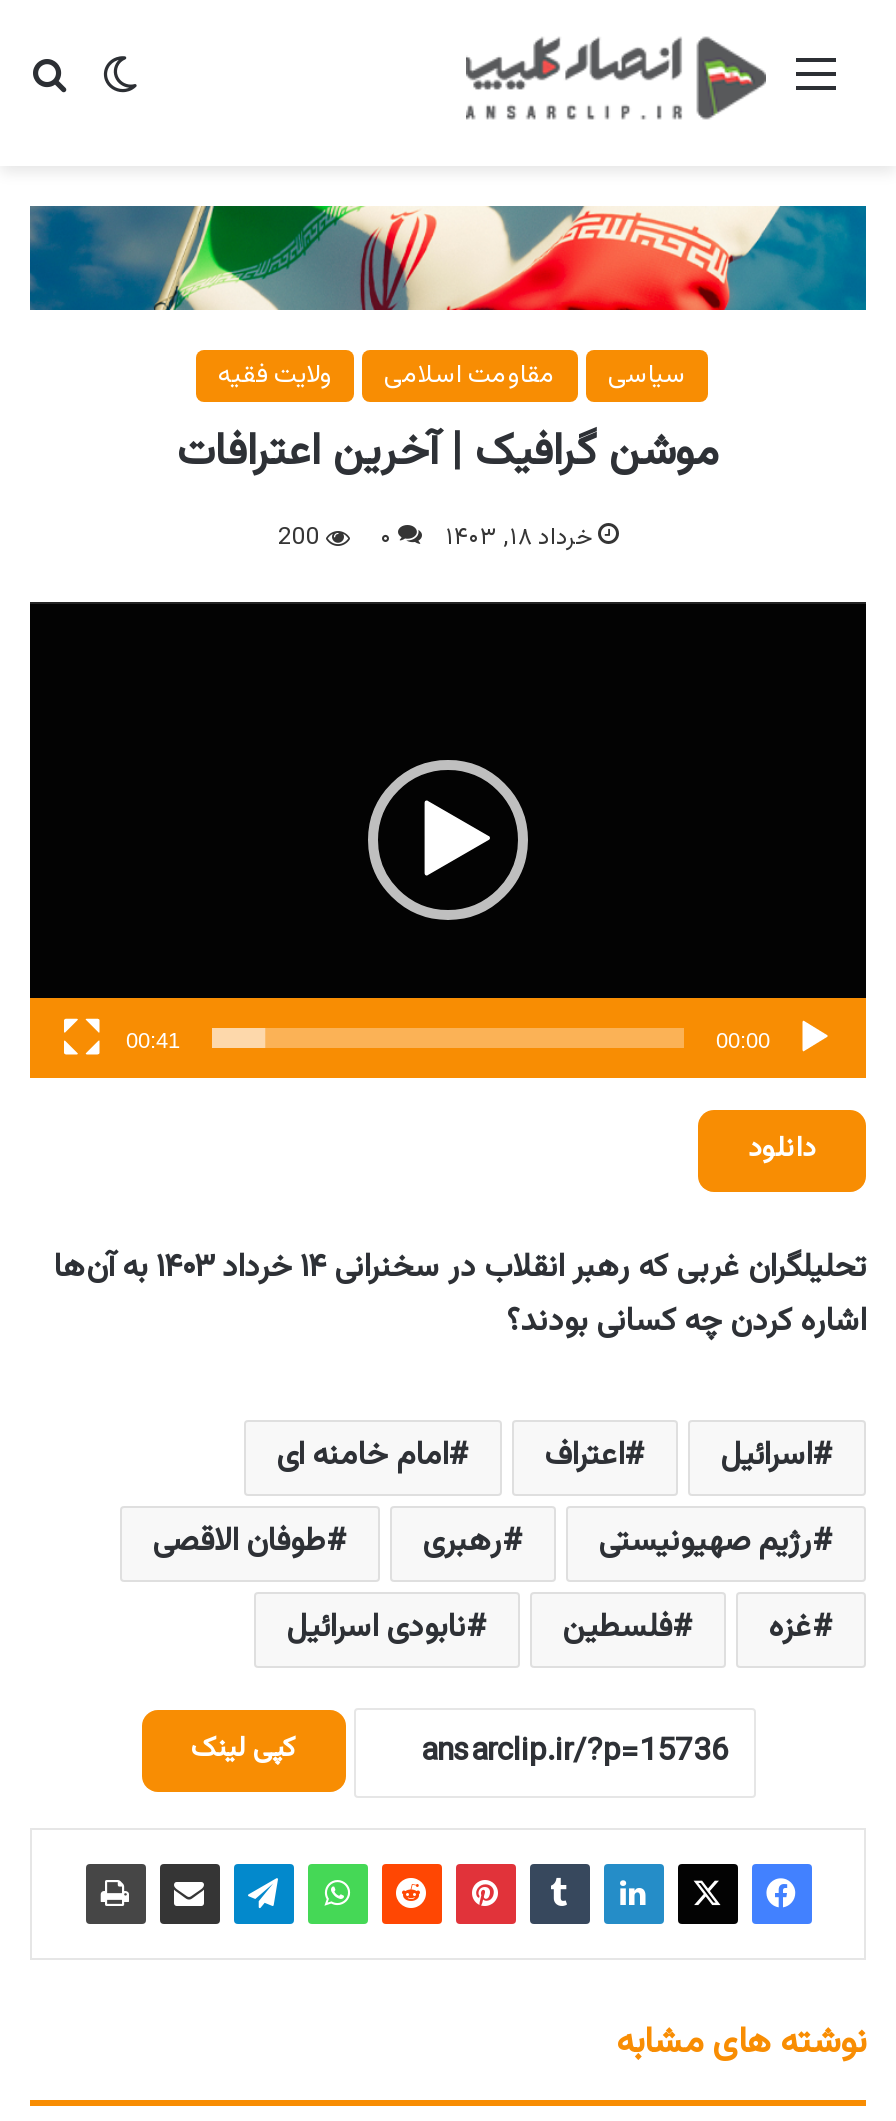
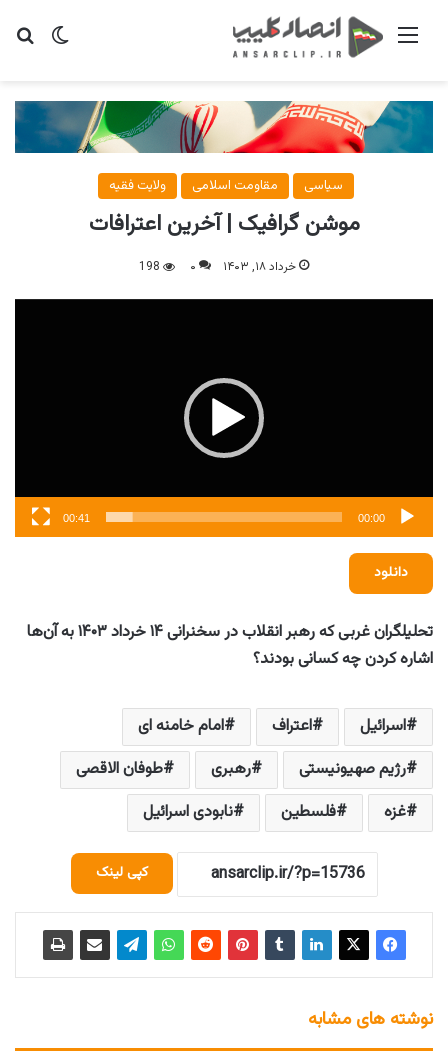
[278,519,320,555] 200 -> [139,258,160,276] 198

